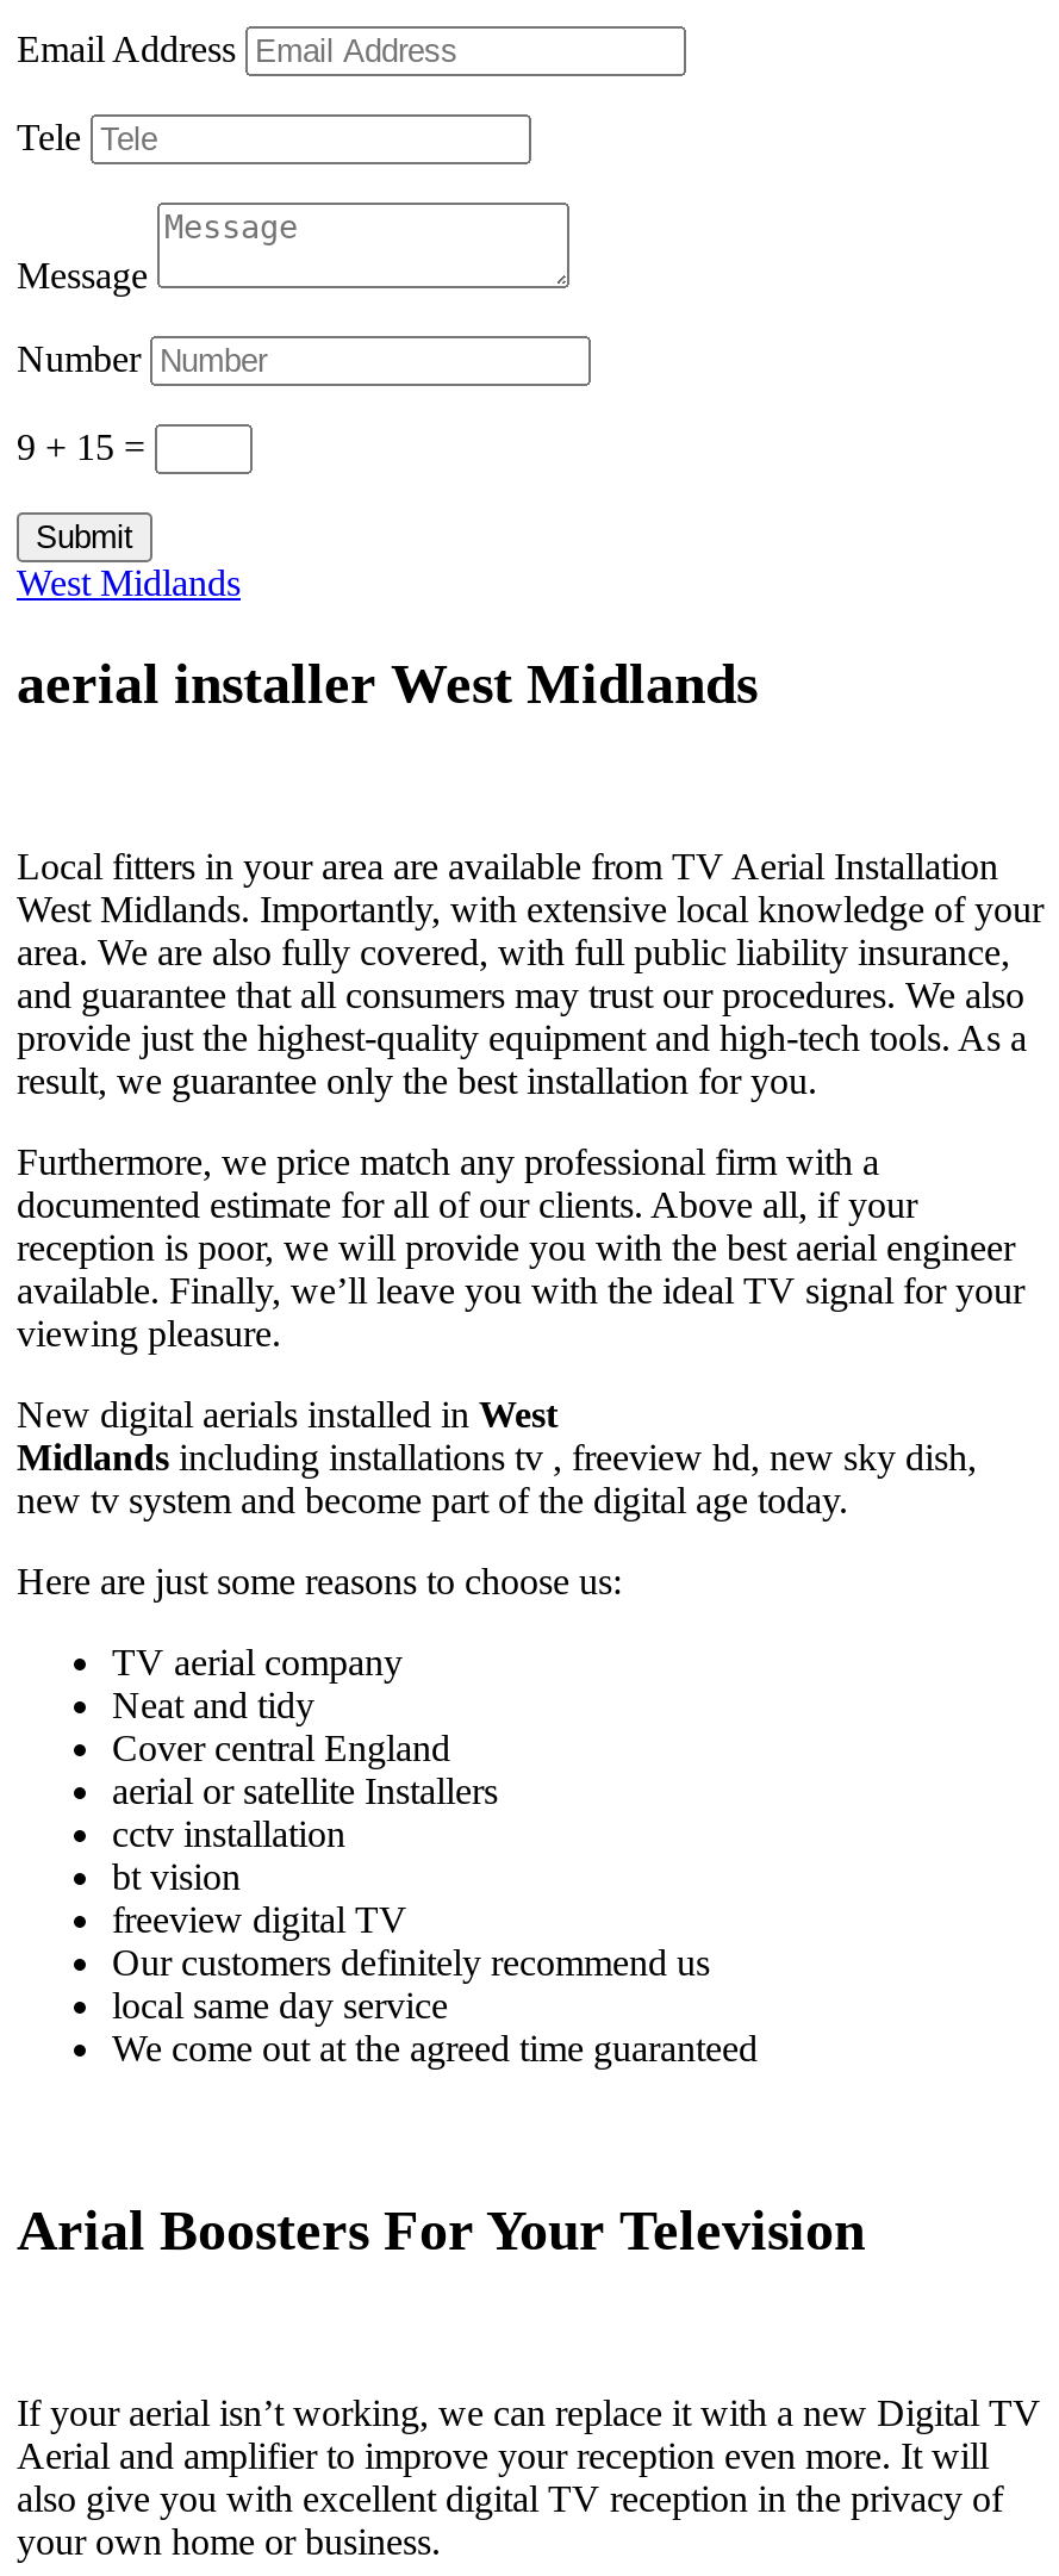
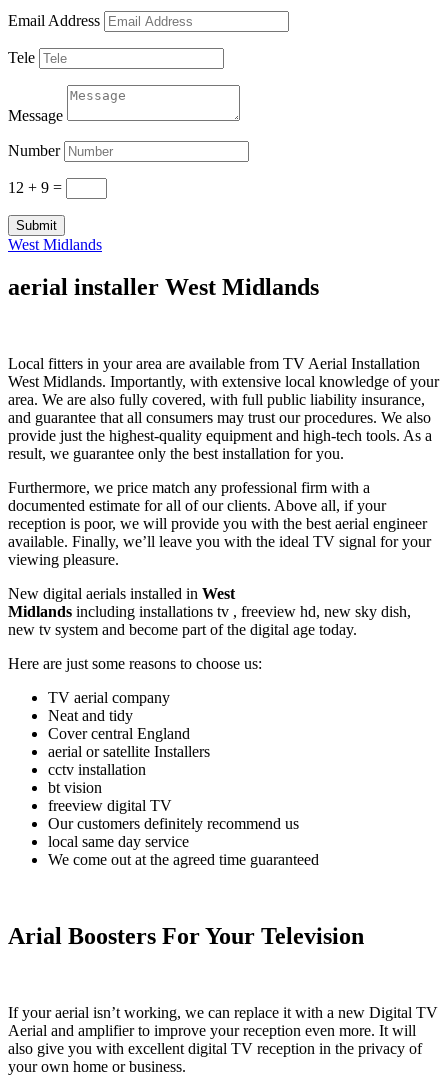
[17,427,155,467] 9 + 15 = -> [8,179,66,196] 12 + 9 =

